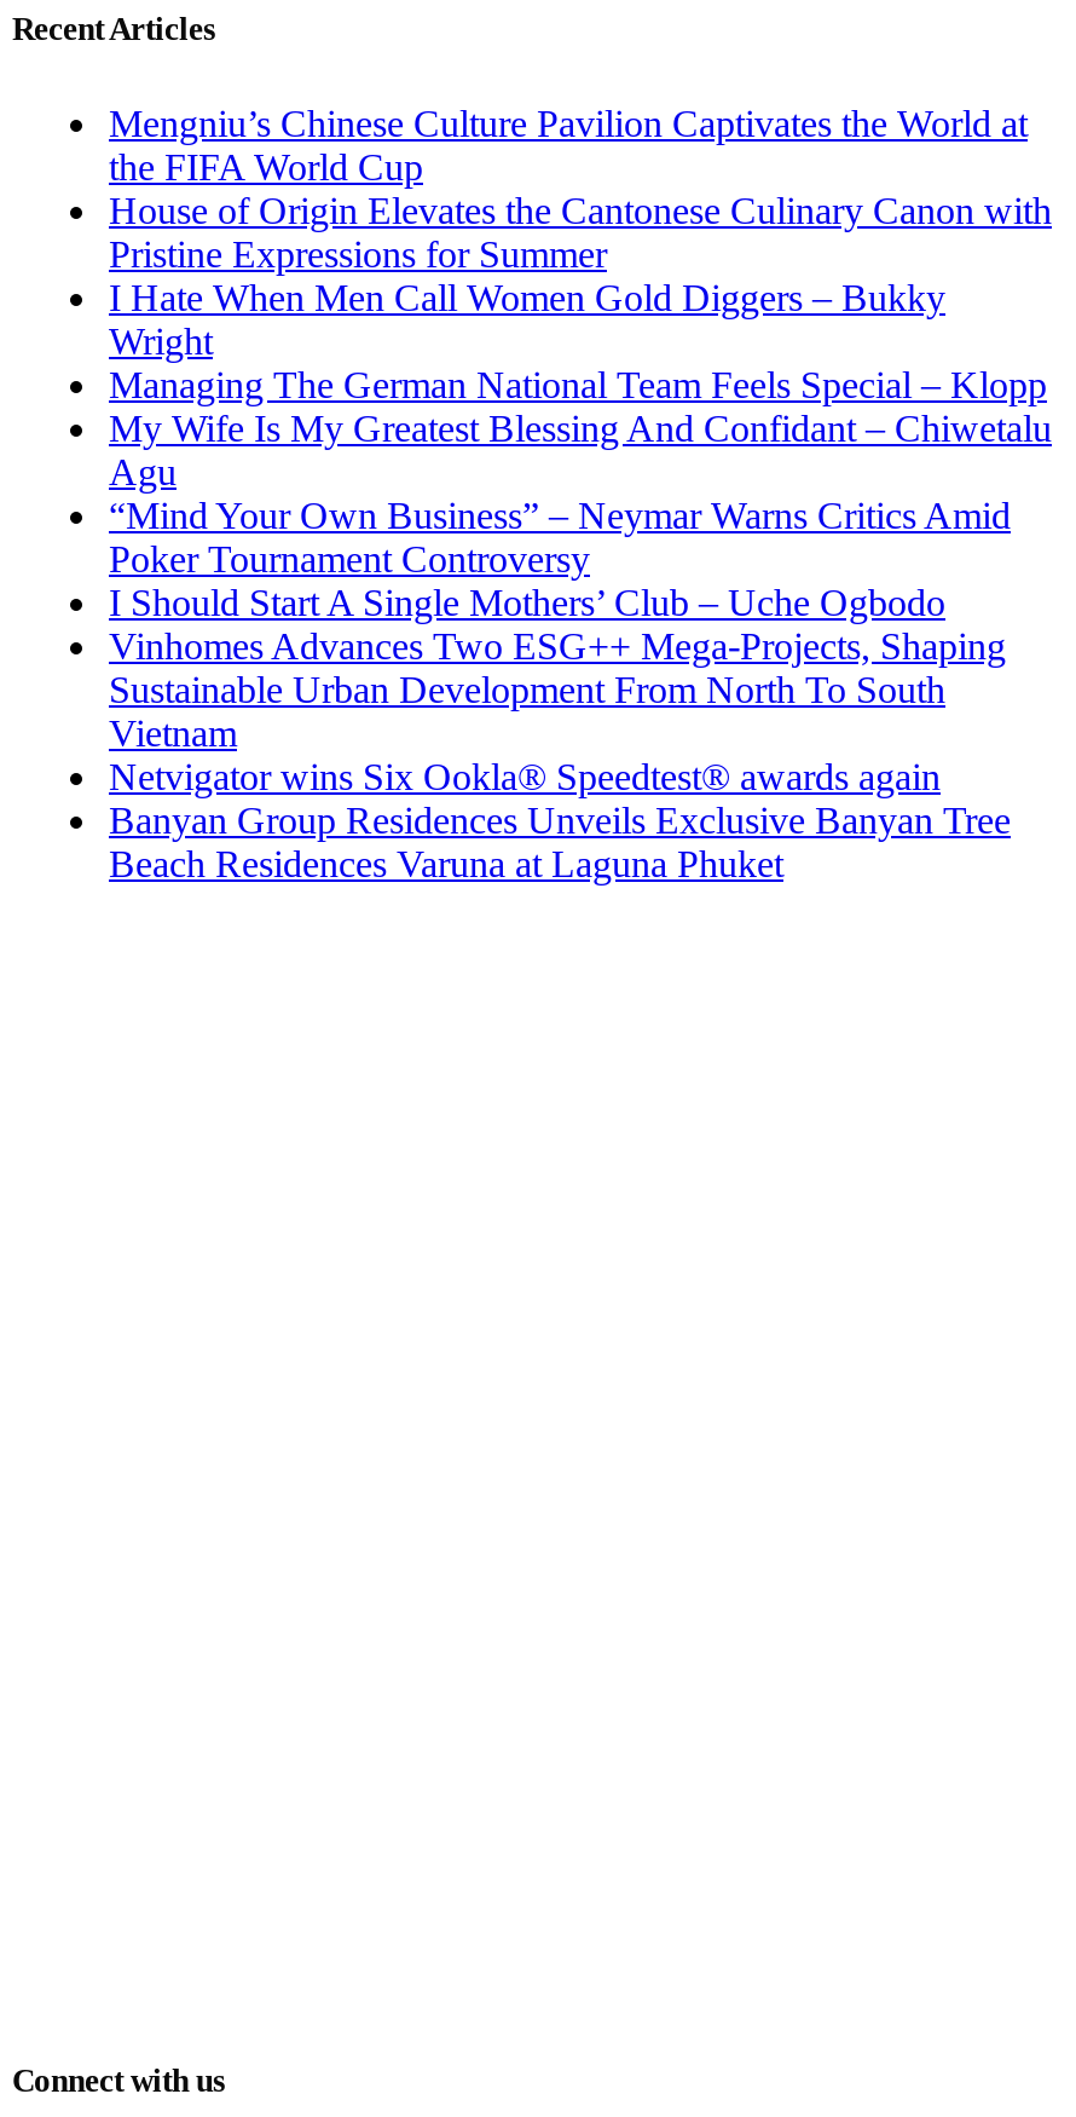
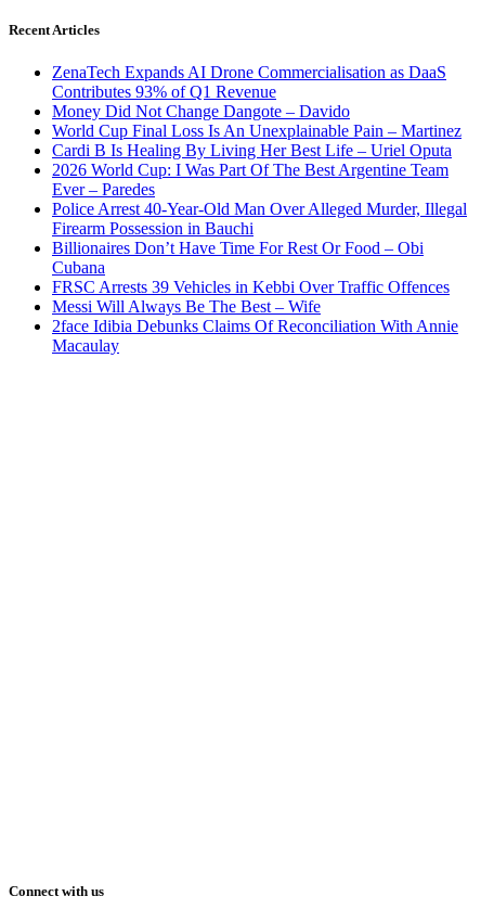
[109,103,1052,884] Mengniu’s Chinese Culture Pavilion Captivates the World at | the FIFA World Cup | House of Origin Elevates the Cantonese Culinary Canon with | Pristine Expressions for Summer | I Hate When Men Call Women Gold Diggers – Bukky | Wright | Managing The German National Team Feels Special – Klopp | My Wife Is My Greatest Blessing And Confidant – Chiwetalu | Agu | “Mind Your Own Business” – Neymar Warns Critics Amid | Poker Tournament Controversy | I Should Start A Single Mothers’ Club – Uche Ogbodo | Vinhomes Advances Two ESG++ Mega-Projects, Shaping | Sustainable Urban Development From North To South | Vietnam | Netvigator wins Six Ookla® Speedtest® awards again | Banyan Group Residences Unveils Exclusive Banyan Tree | Beach Residences Varuna at Laguna Phuket -> [52,63,467,355] ZenaTech Expands AI Drone Commercialisation as DaaS | Contributes 93% of Q1 Revenue | Money Did Not Change Dangote – Davido | World Cup Final Loss Is An Unexplainable Pain – Martinez | Cardi B Is Healing By Living Her Best Life – Uriel Oputa | 2026 World Cup: I Was Part Of The Best Argentine Team | Ever – Paredes | Police Arrest 40-Year-Old Man Over Alleged Murder, Illegal | Firearm Possession in Bauchi | Billionaires Don’t Have Time For Rest Or Food – Obi | Cubana | FRSC Arrests 39 Vehicles in Kebbi Over Traffic Offences | Messi Will Always Be The Best – Wife | 2face Idibia Debunks Claims Of Reconciliation With Annie | Macaulay

